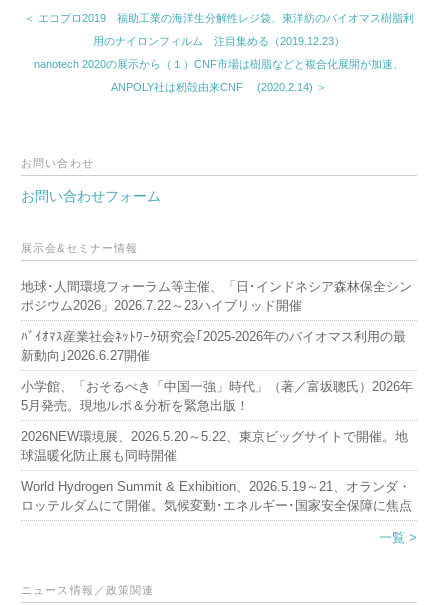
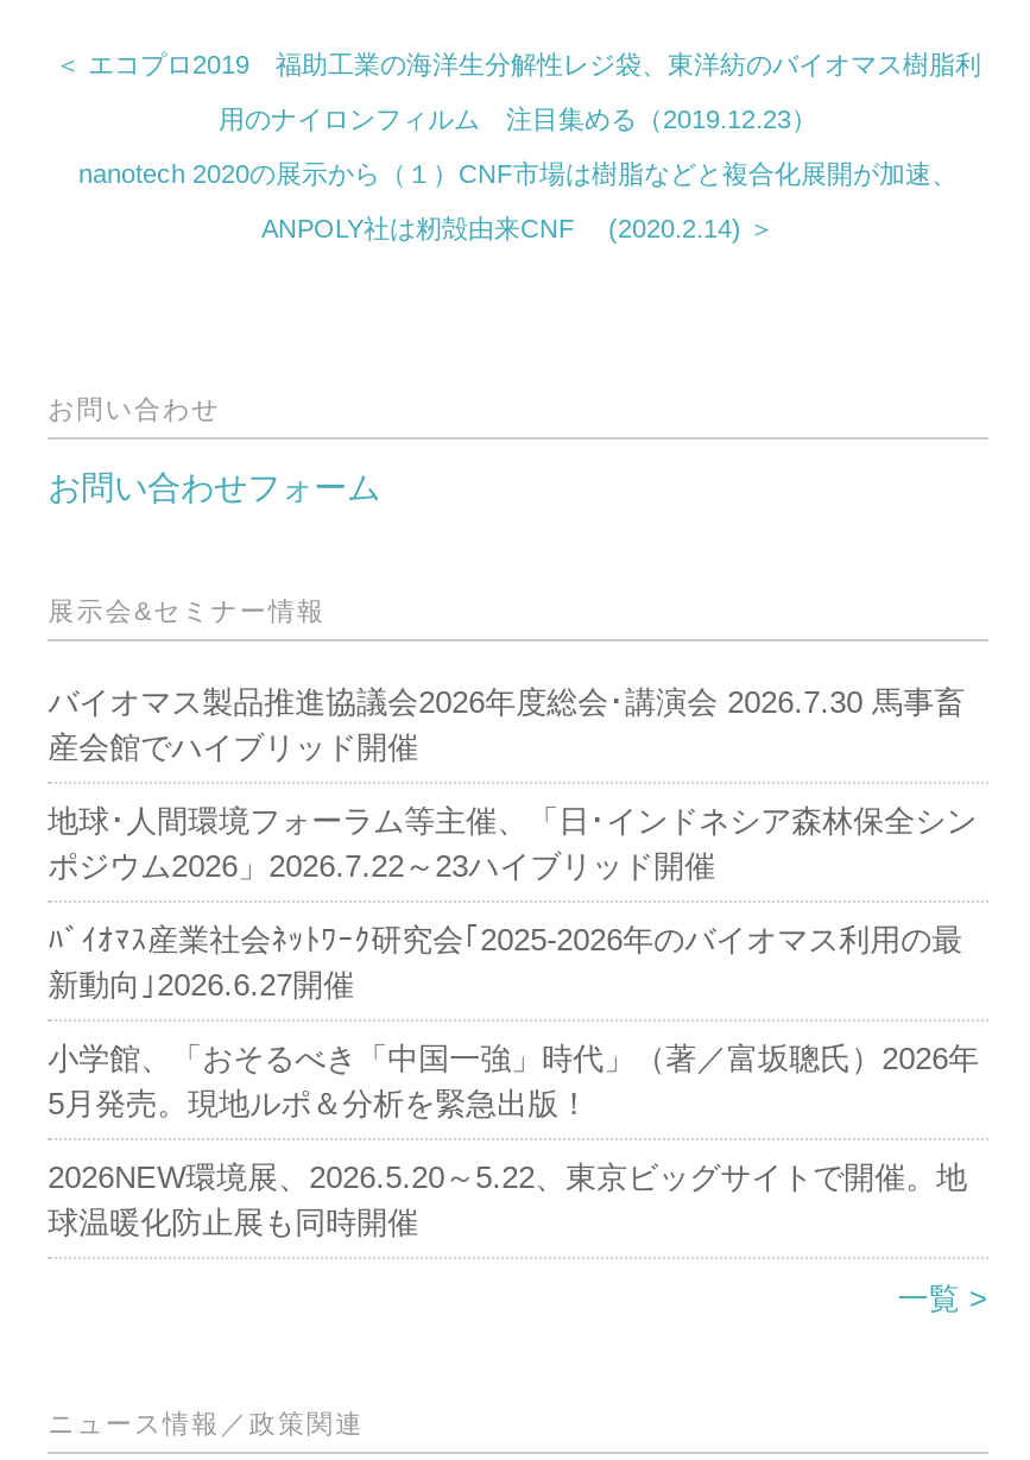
none -> [48,685,965,766] バイオマス製品推進協議会2026年度総会･講演会 2026.7.30 馬事畜 | 産会館でハイブリッド開催
moved [21,279,413,463] -> [48,804,979,1241]: 地球･人間環境フォーラム等主催、「日･インドネシア森林保全シン | ポジウム2026」2026.7.22～23ハイブリッド開催 | ﾊﾞｲｵﾏｽ産業社会ﾈｯﾄﾜｰｸ研究会｢2025-2026年のバイオマス利用の最 | 新動向｣2026.6.27開催 | 小学館、「おそるべき「中国一強」時代」（著／富坂聰氏）2026年 | 5月発売。現地ルポ＆分析を緊急出版！ | 2026NEW環境展、2026.5.20～5.22、東京ビッグサイトで開催。地 | 球温暖化防止展も同時開催
[21,479,412,513] World Hydrogen Summit & Exhibition、2026.5.19～21、オランダ・ | ロッテルダムにて開催。気候変動･エネルギー･国家安全保障に焦点 -> none

